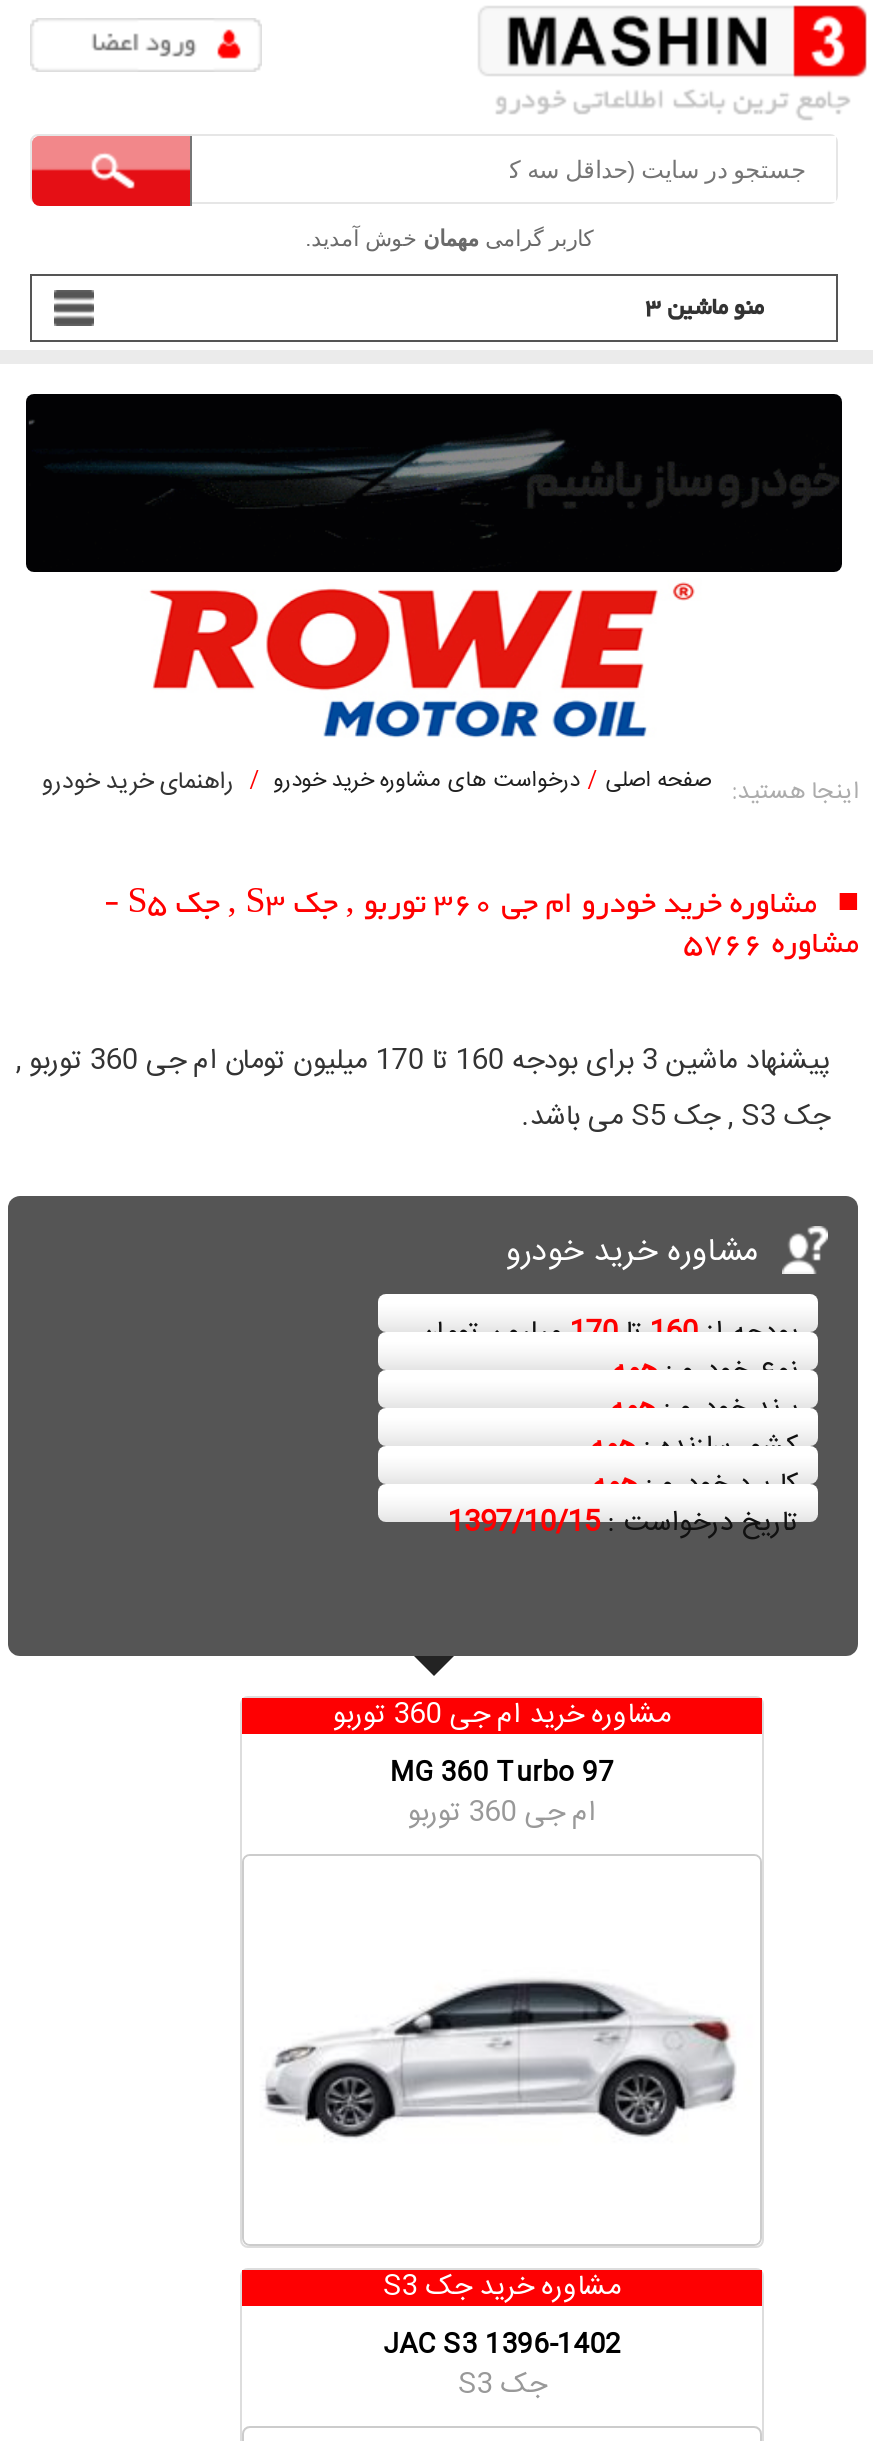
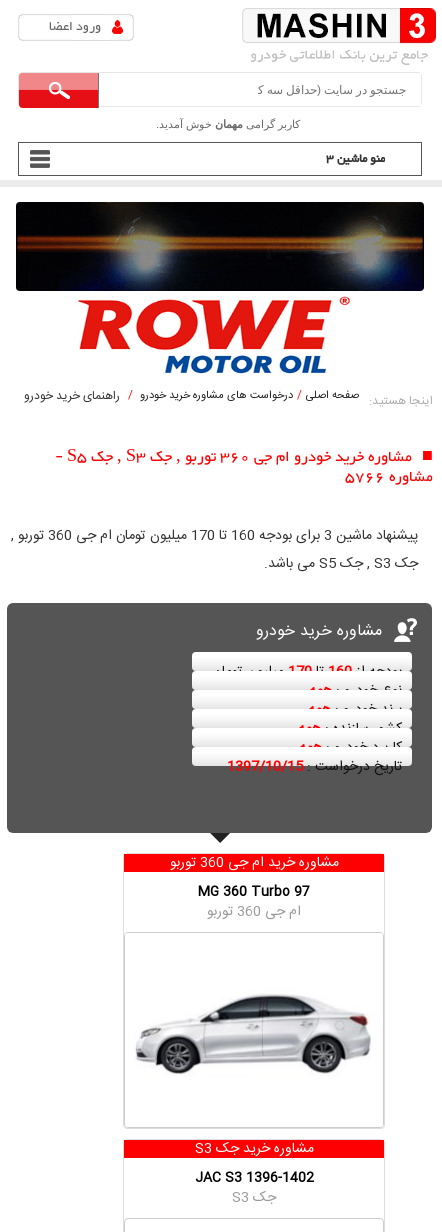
[28,426,840,570] [image] -> [17,216,423,291] [image]

